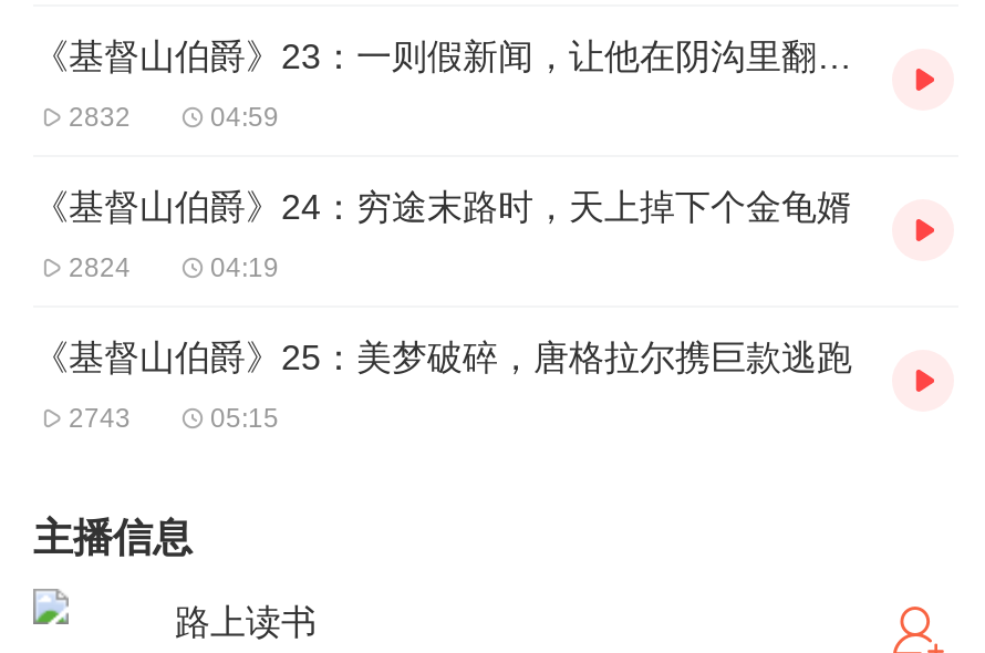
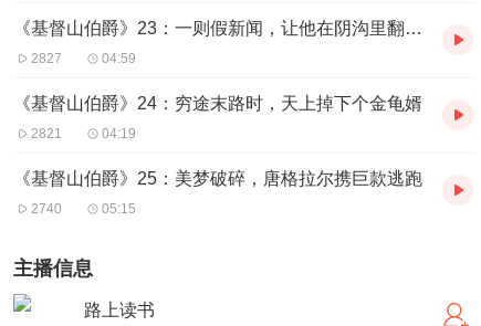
[69,101,131,132] 2832 -> [31,51,62,66] 2827
[69,252,131,283] 2824 -> [31,126,62,141] 2821
[69,402,131,433] 2743 -> [31,201,62,216] 2740

